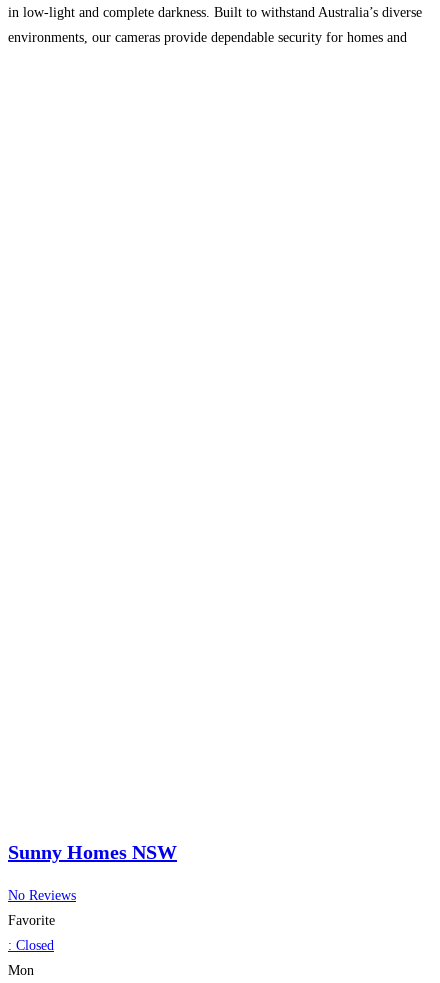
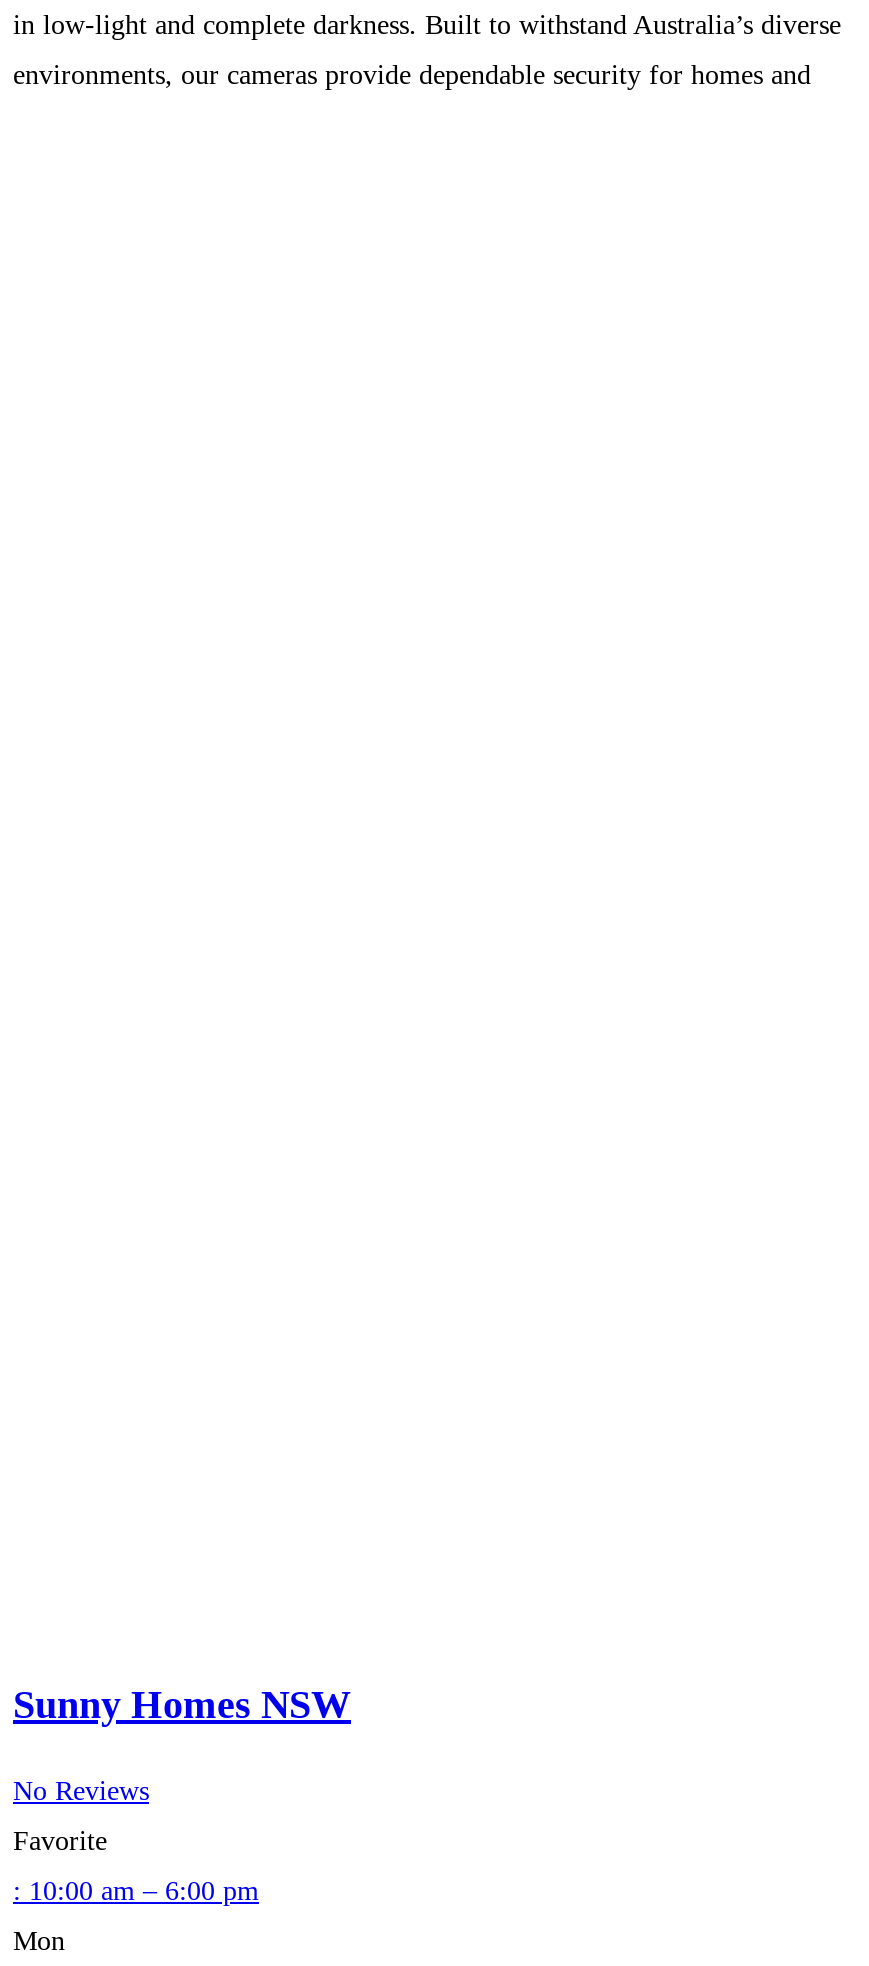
[8,937,54,952] : Closed -> [13,1875,259,1905] : 10:00 am – 6:00 pm

